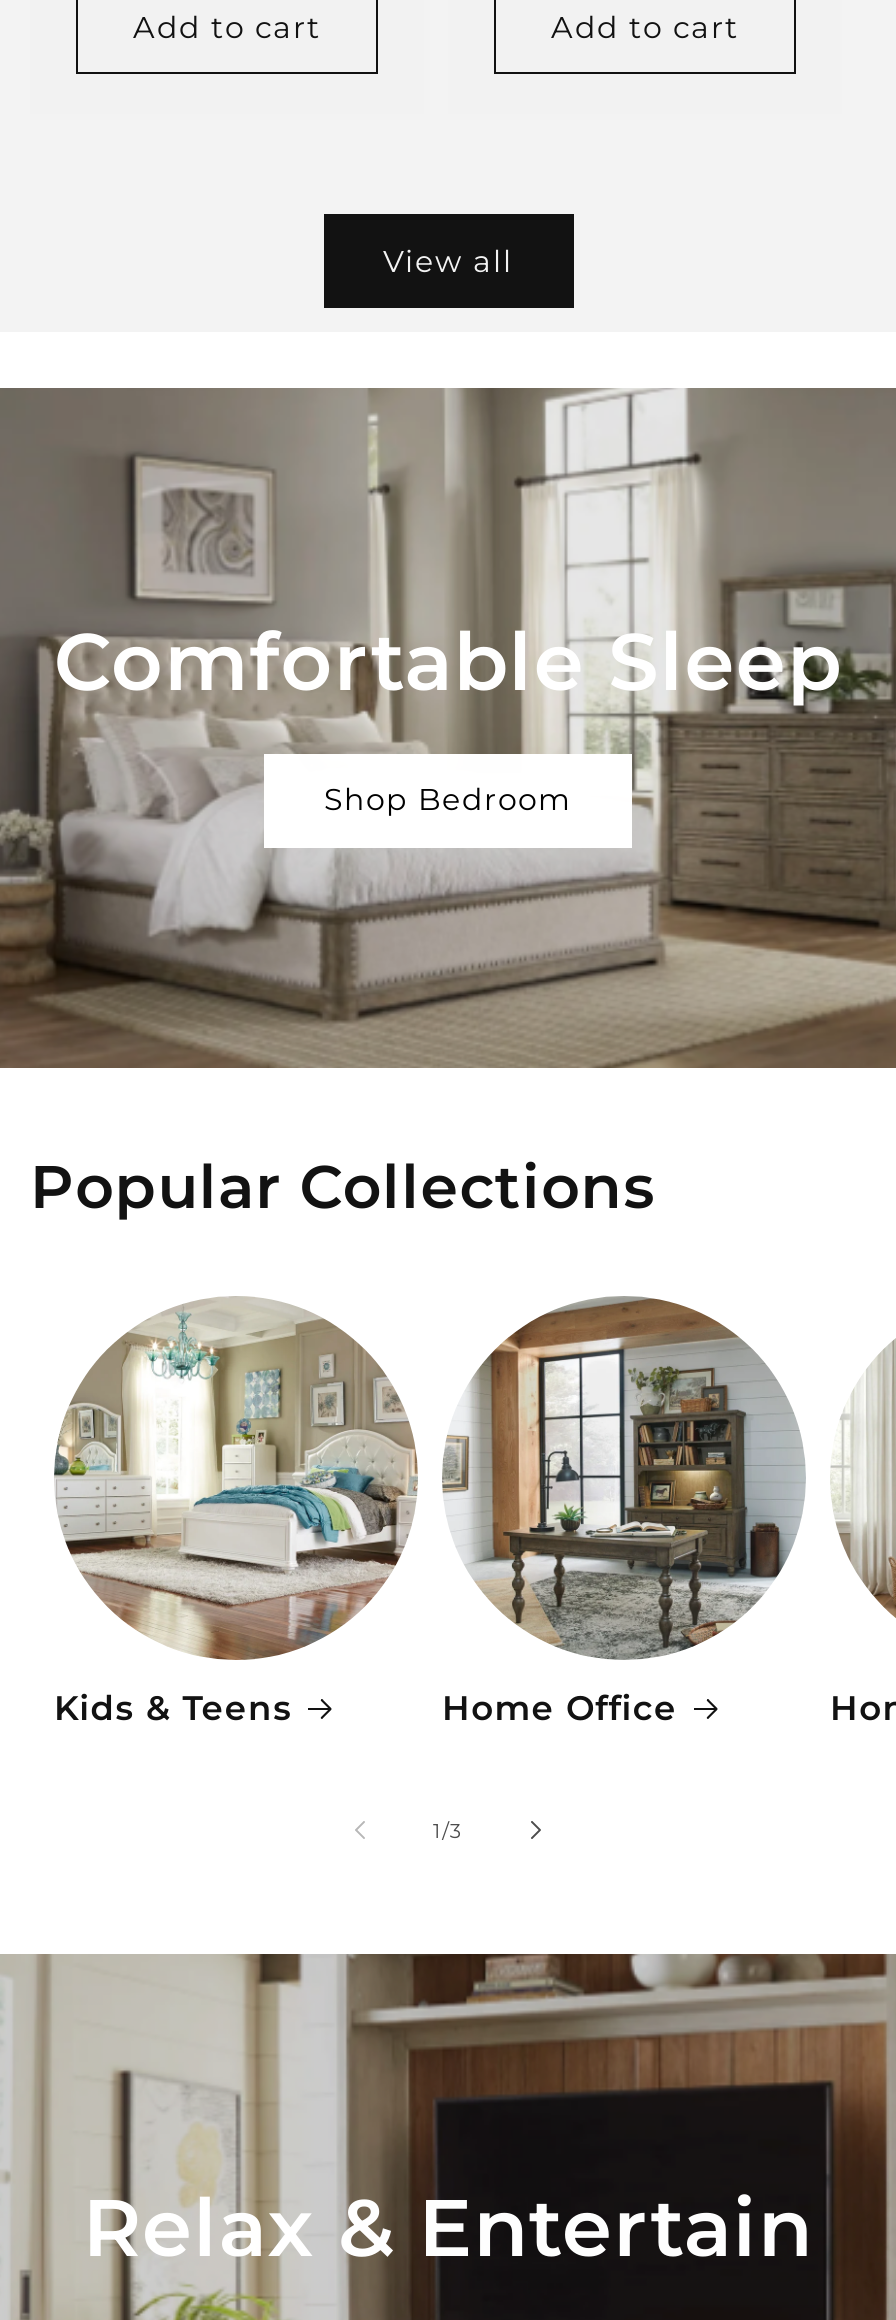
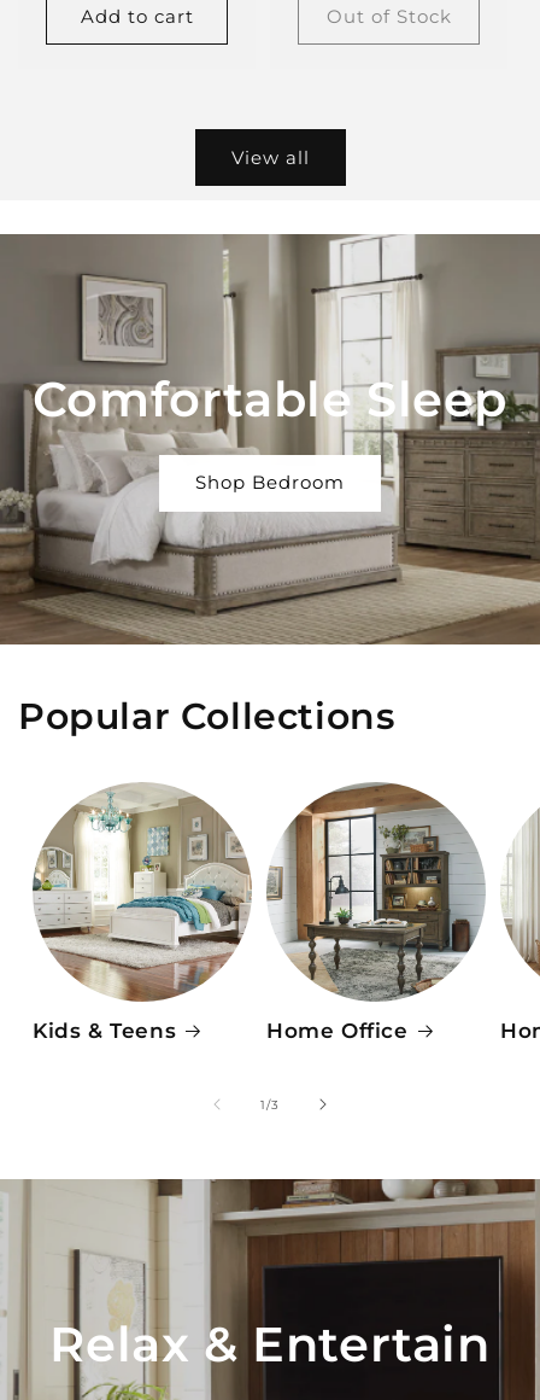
[551,7,739,45] Add to cart -> [326,4,451,27] Out of Stock

